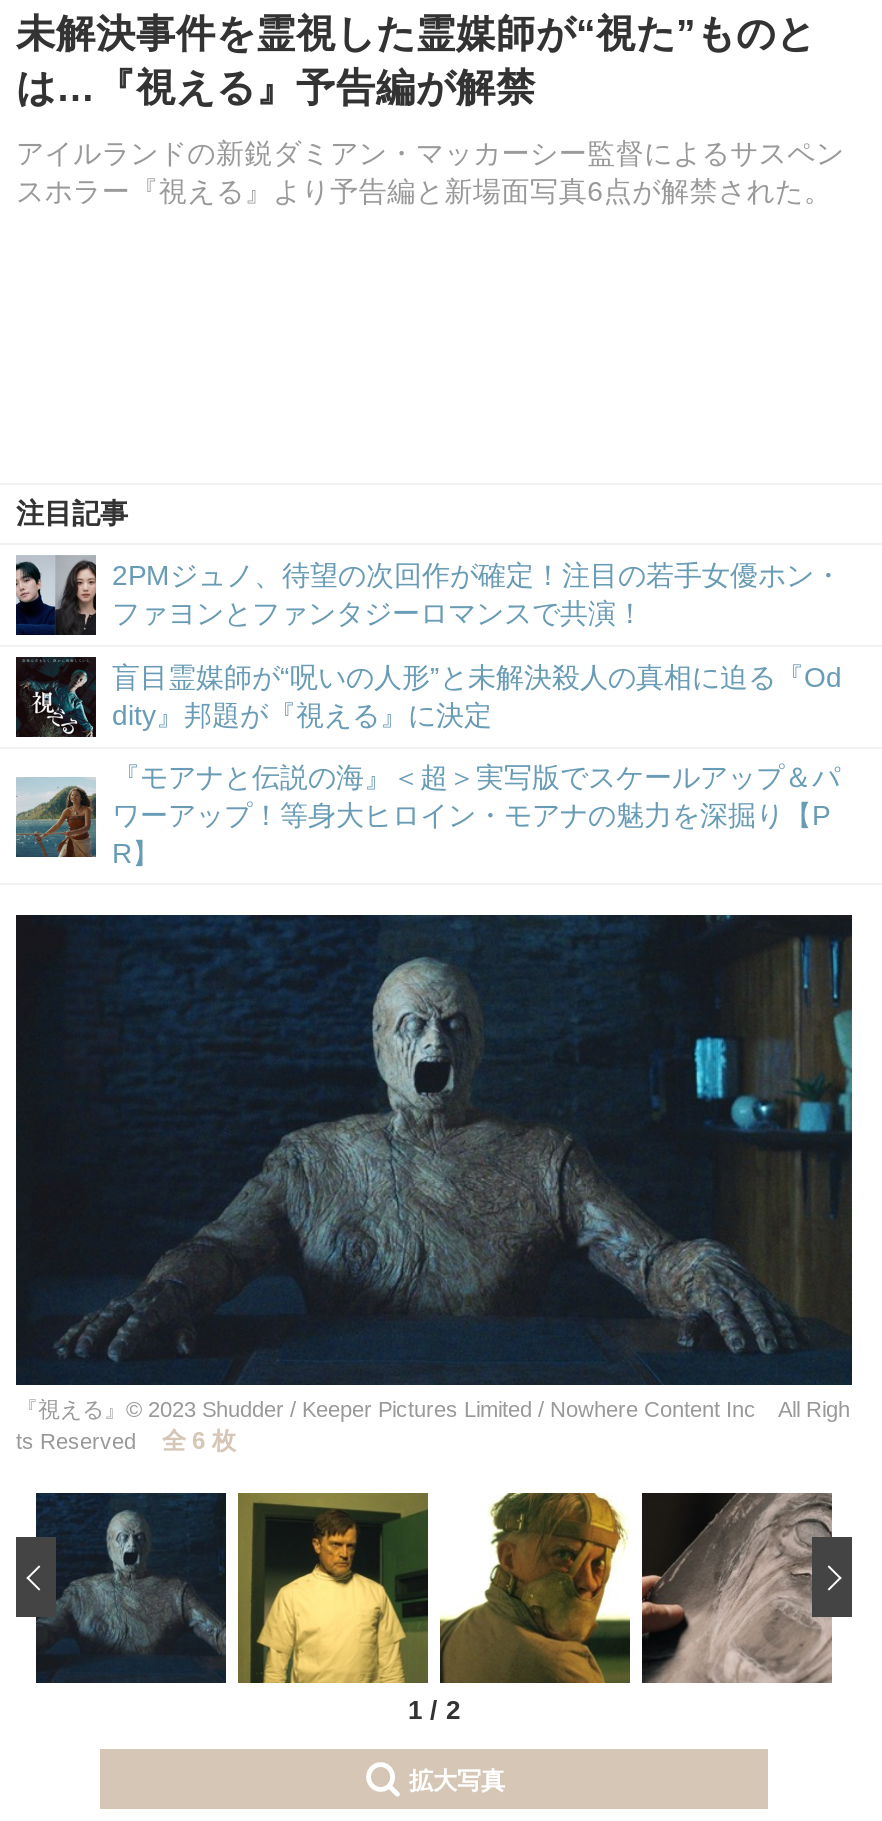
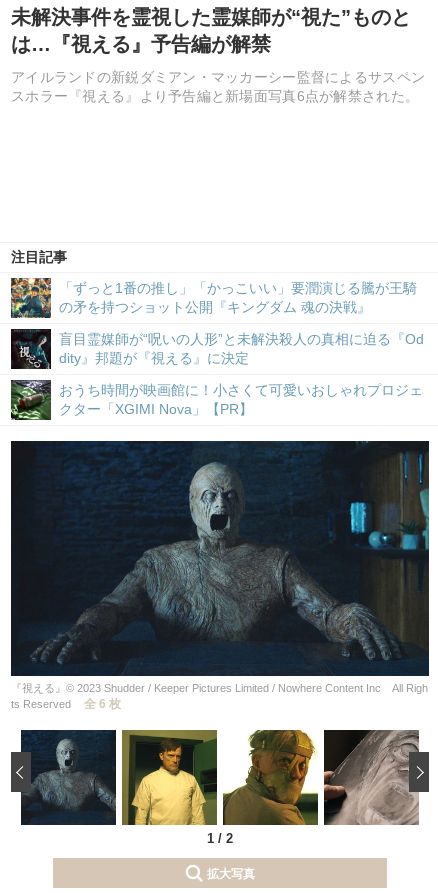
[14,555,842,637] [image] | 2PMジュノ、待望の次回作が確定！注目の若手女優ホン・ | ファヨンとファンタジーロマンスで共演！ -> [10,278,417,319] [image] | 「ずっと1番の推し」「かっこいい」要潤演じる騰が王騎 | の矛を持つショット公開『キングダム 魂の決戦』
[16,759,840,869] [image] | 『モアナと伝説の海』＜超＞実写版でスケールアップ＆パ | ワーアップ！等身大ヒロイン・モアナの魅力を深掘り【P | R】 -> [10,379,423,421] [image] | おうち時間が映画館に！小さくて可愛いおしゃれプロジェ | クター「XGIMI Nova」【PR】

